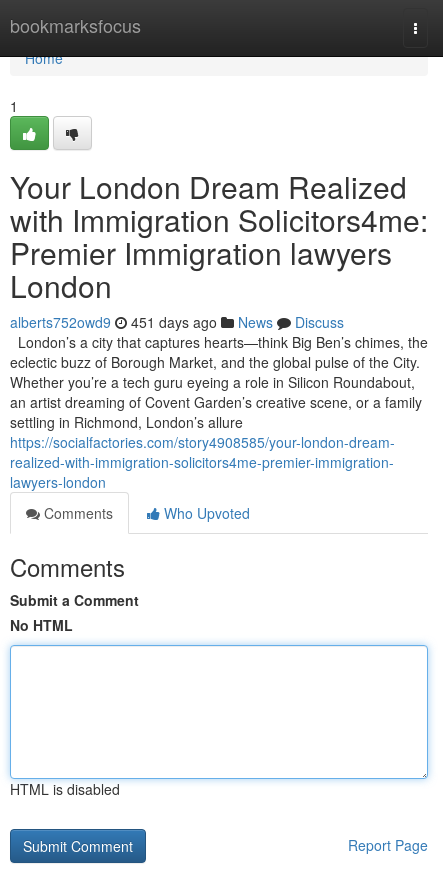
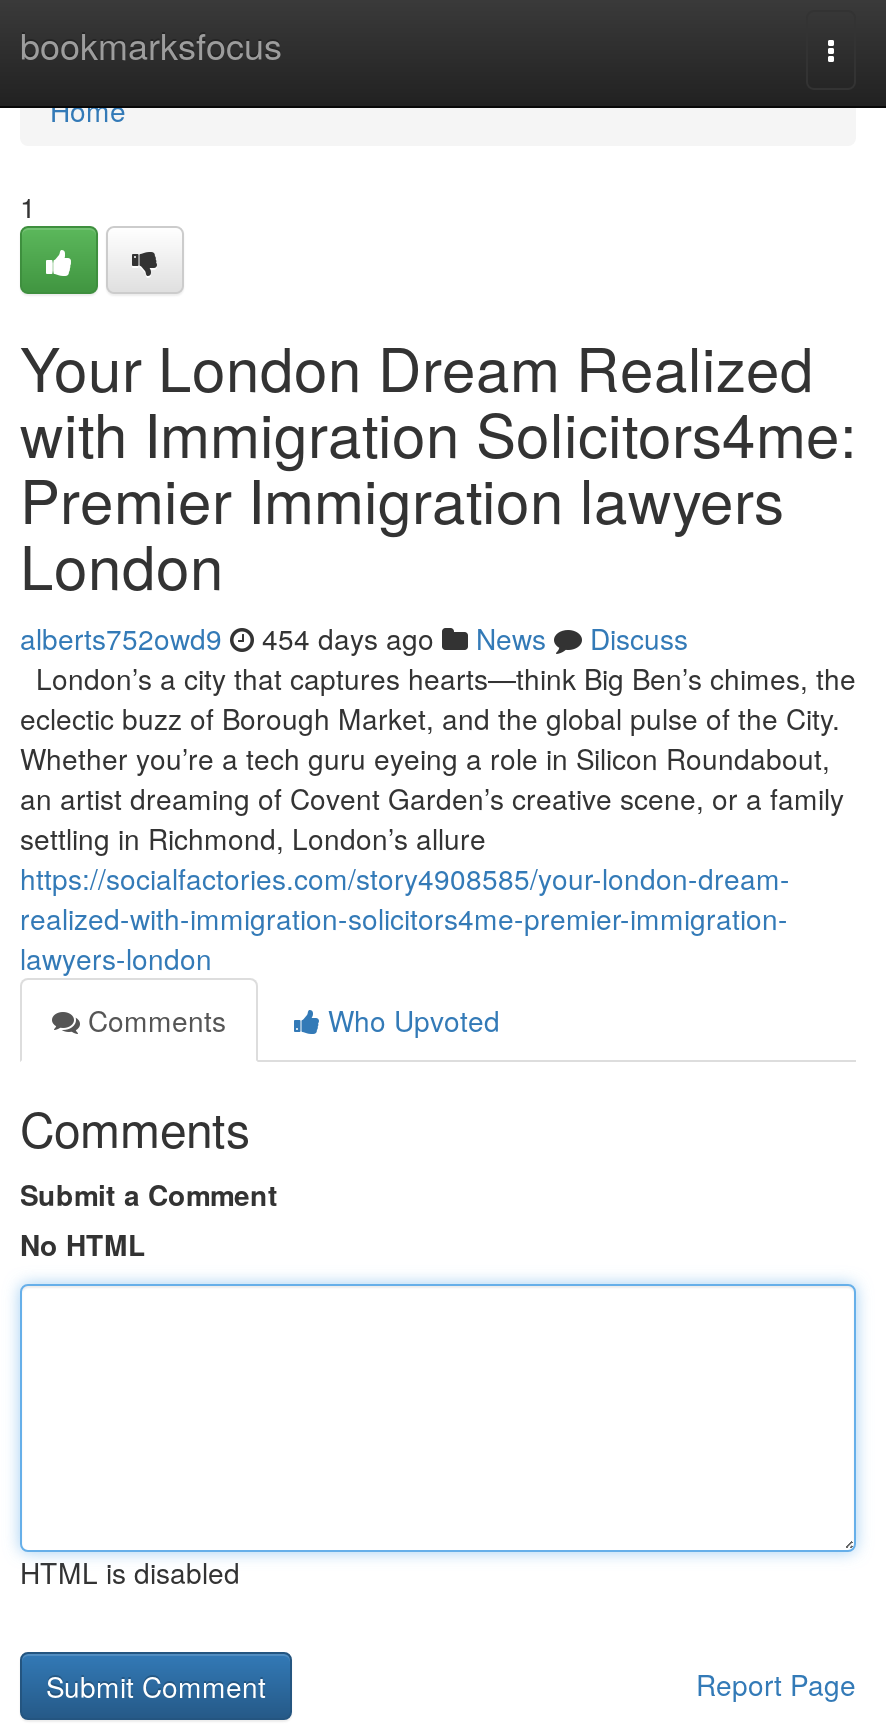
[10,312,344,332] alberts752owd9 451 days ago News Discuss -> [20,618,688,658] alberts752owd9 454 days ago News Discuss

